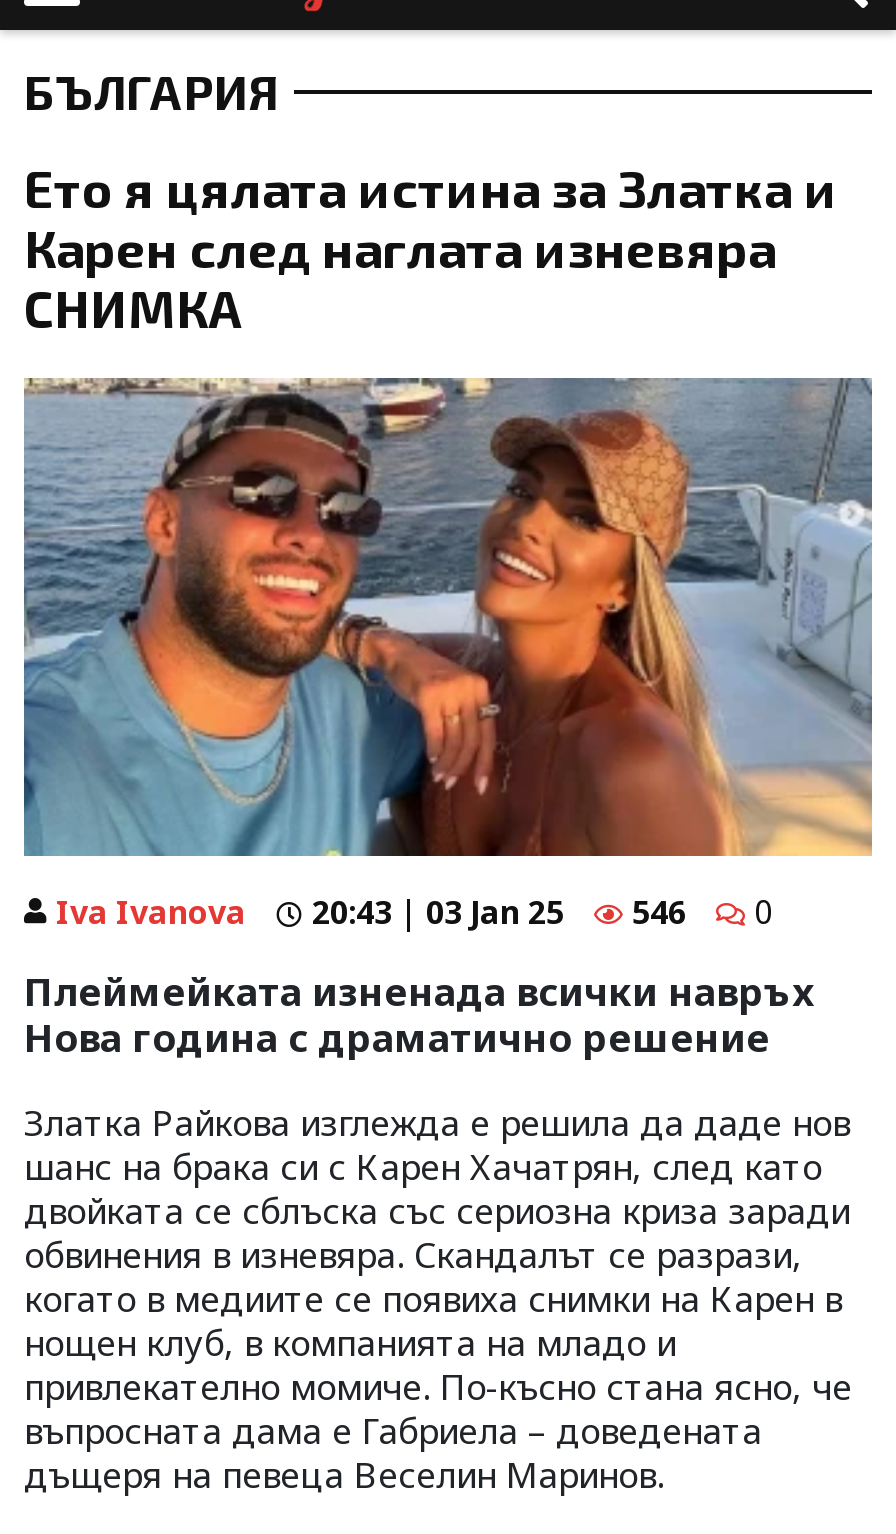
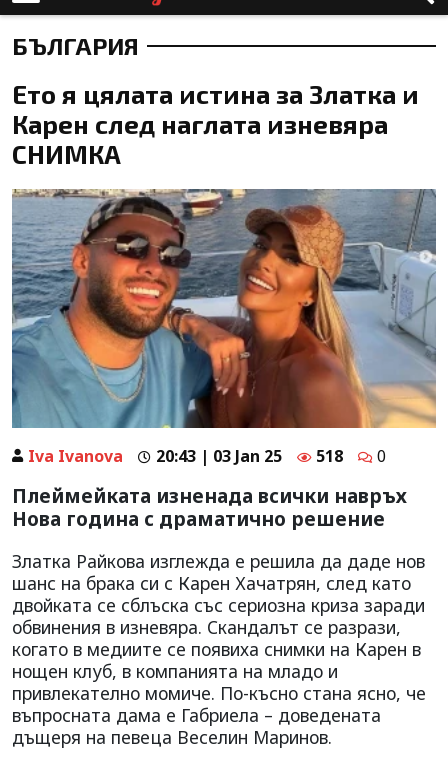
[632,889,686,933] 546 -> [316,444,343,466] 518

